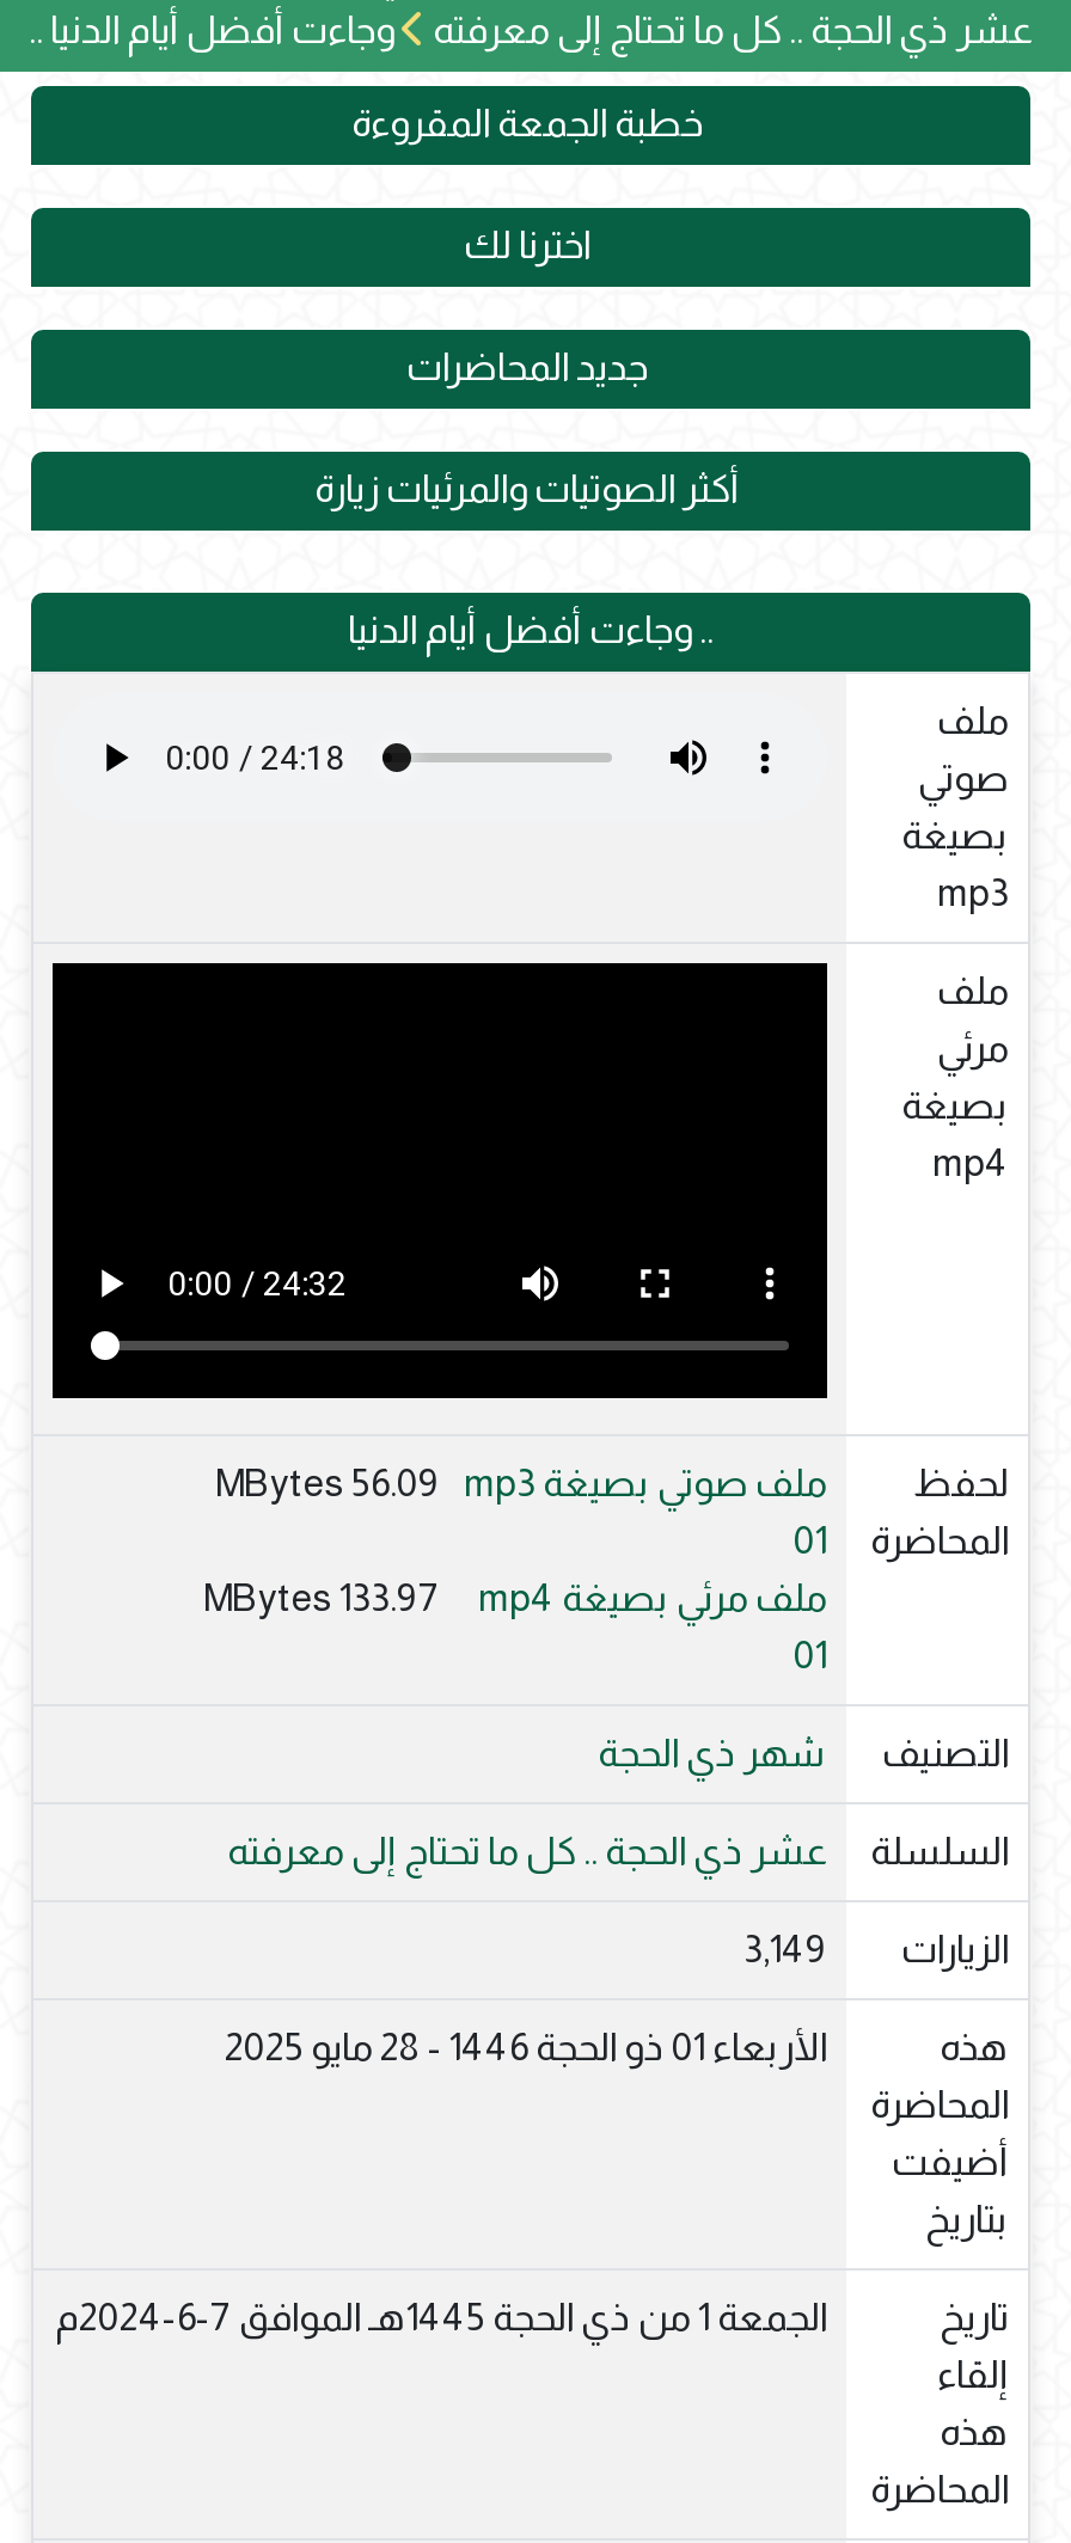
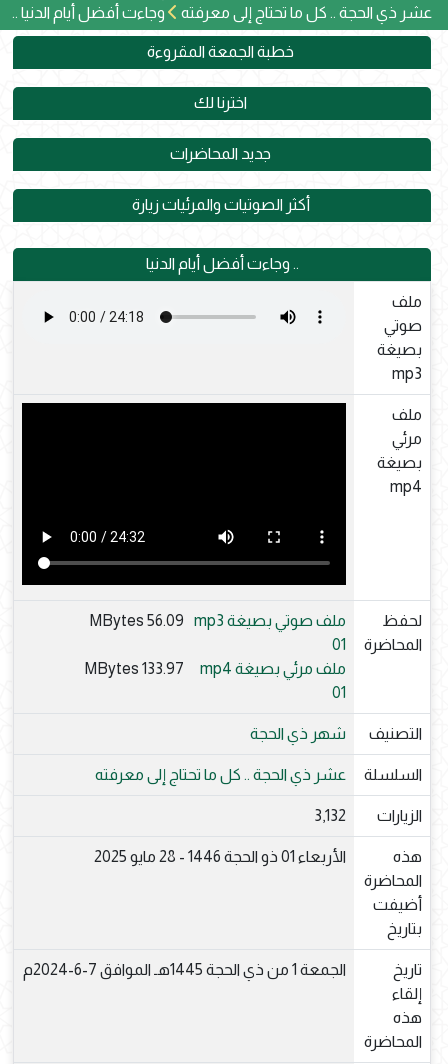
[743,1929,1009,1970] الزيارات 3,149 -> [314,807,422,824] الزيارات 3,132

